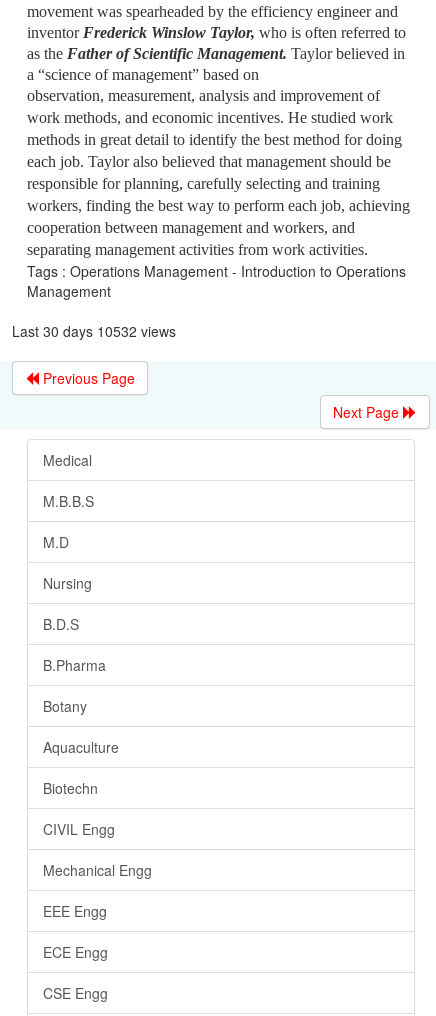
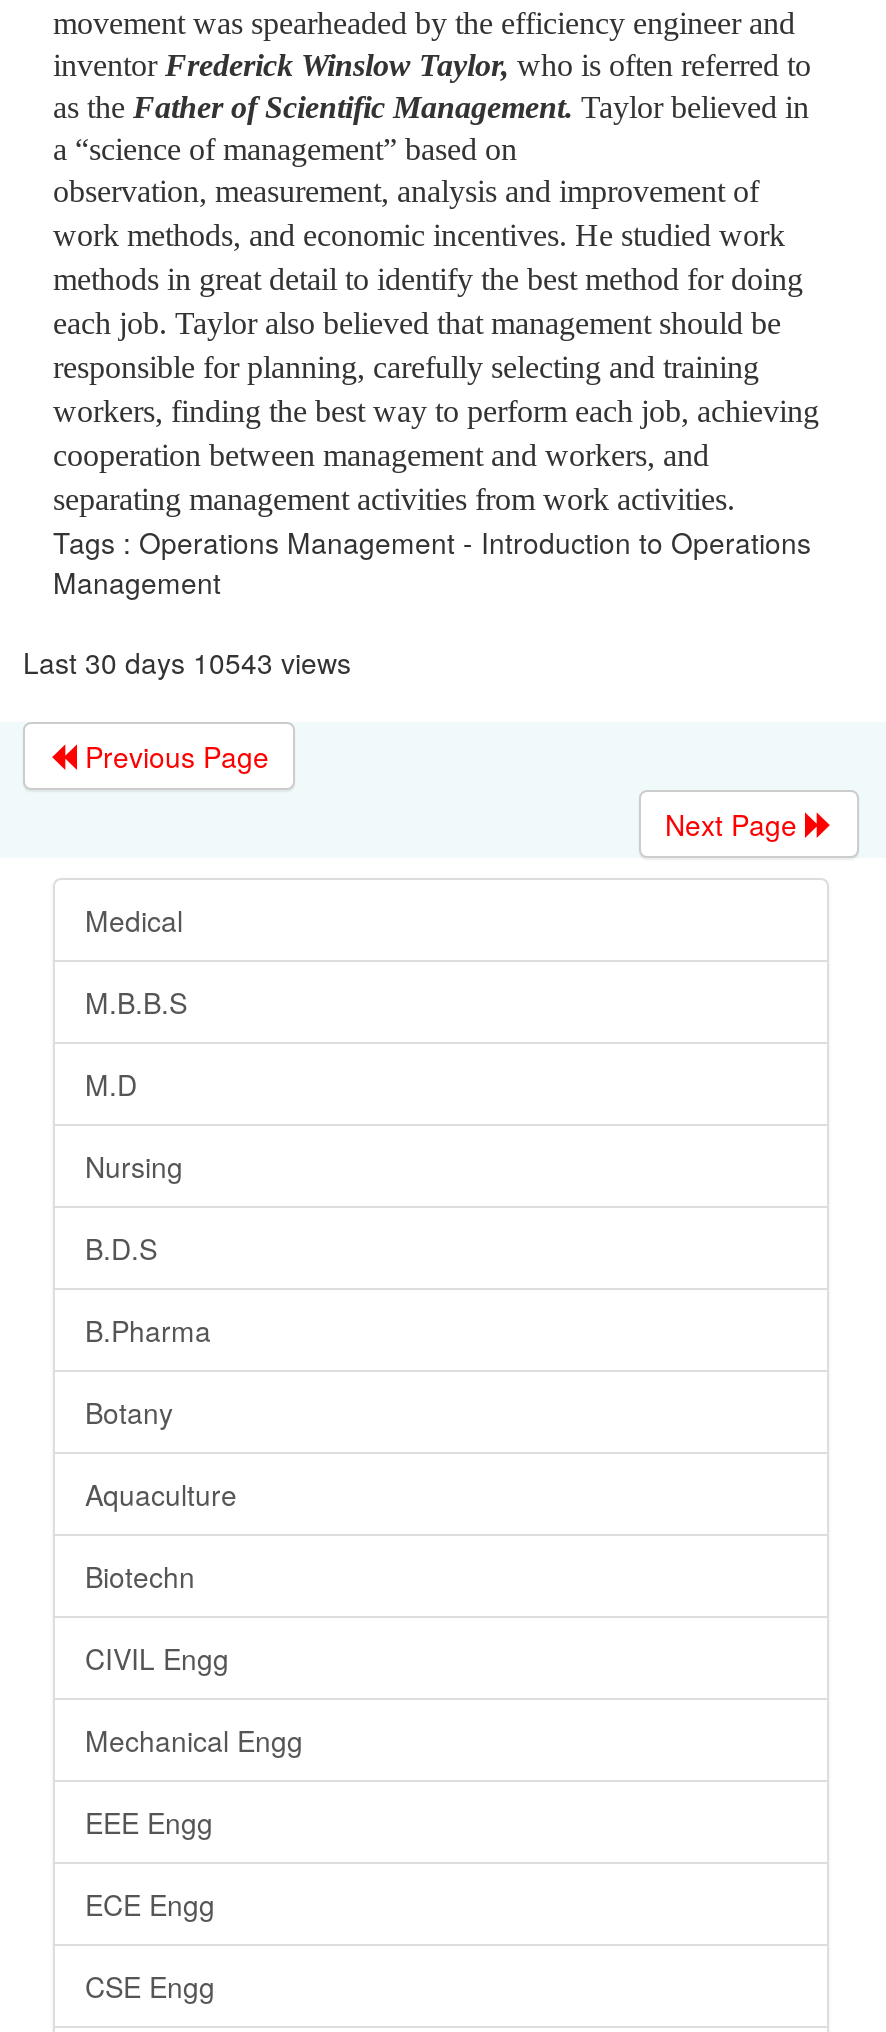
[12,321,176,341] Last 30 days 10532 views -> [23,641,351,681] Last 30 days 10543 views

